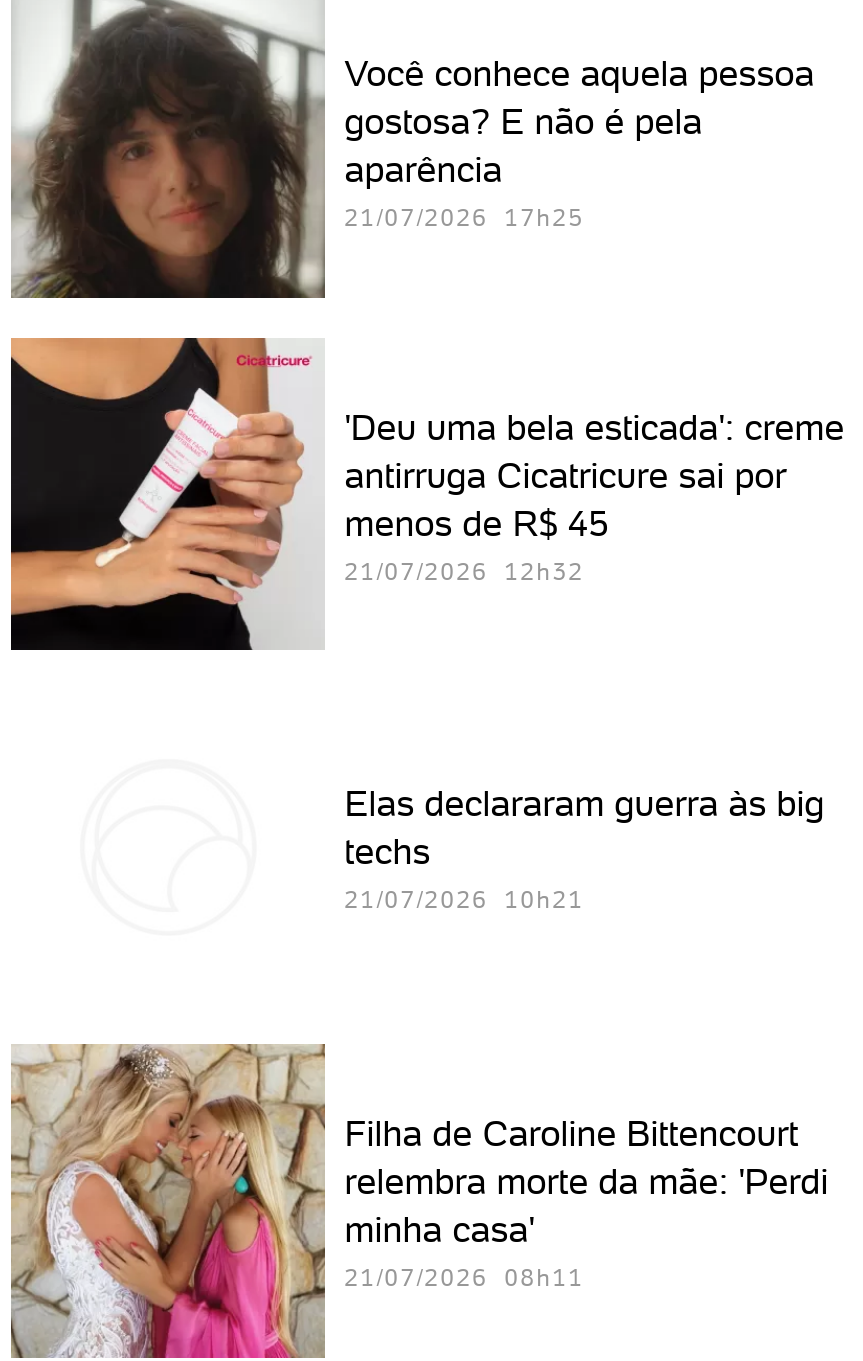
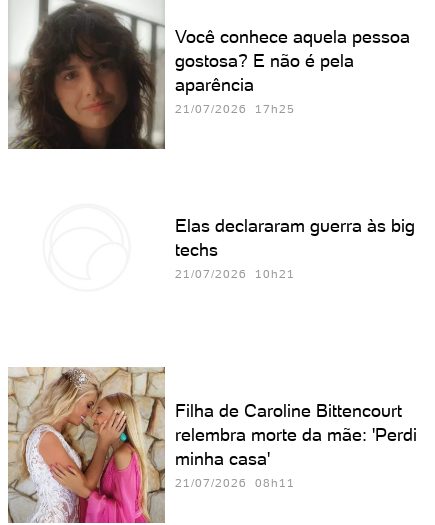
[9,336,845,652] [image] | 'Deu uma bela esticada': creme | antirruga Cicatricure sai por | menos de R$ 45 | 21/07/2026 12h32 -> none
moved [345,783,825,915] -> [175,215,415,281]: Elas declararam guerra às big | techs | 21/07/2026 10h21

